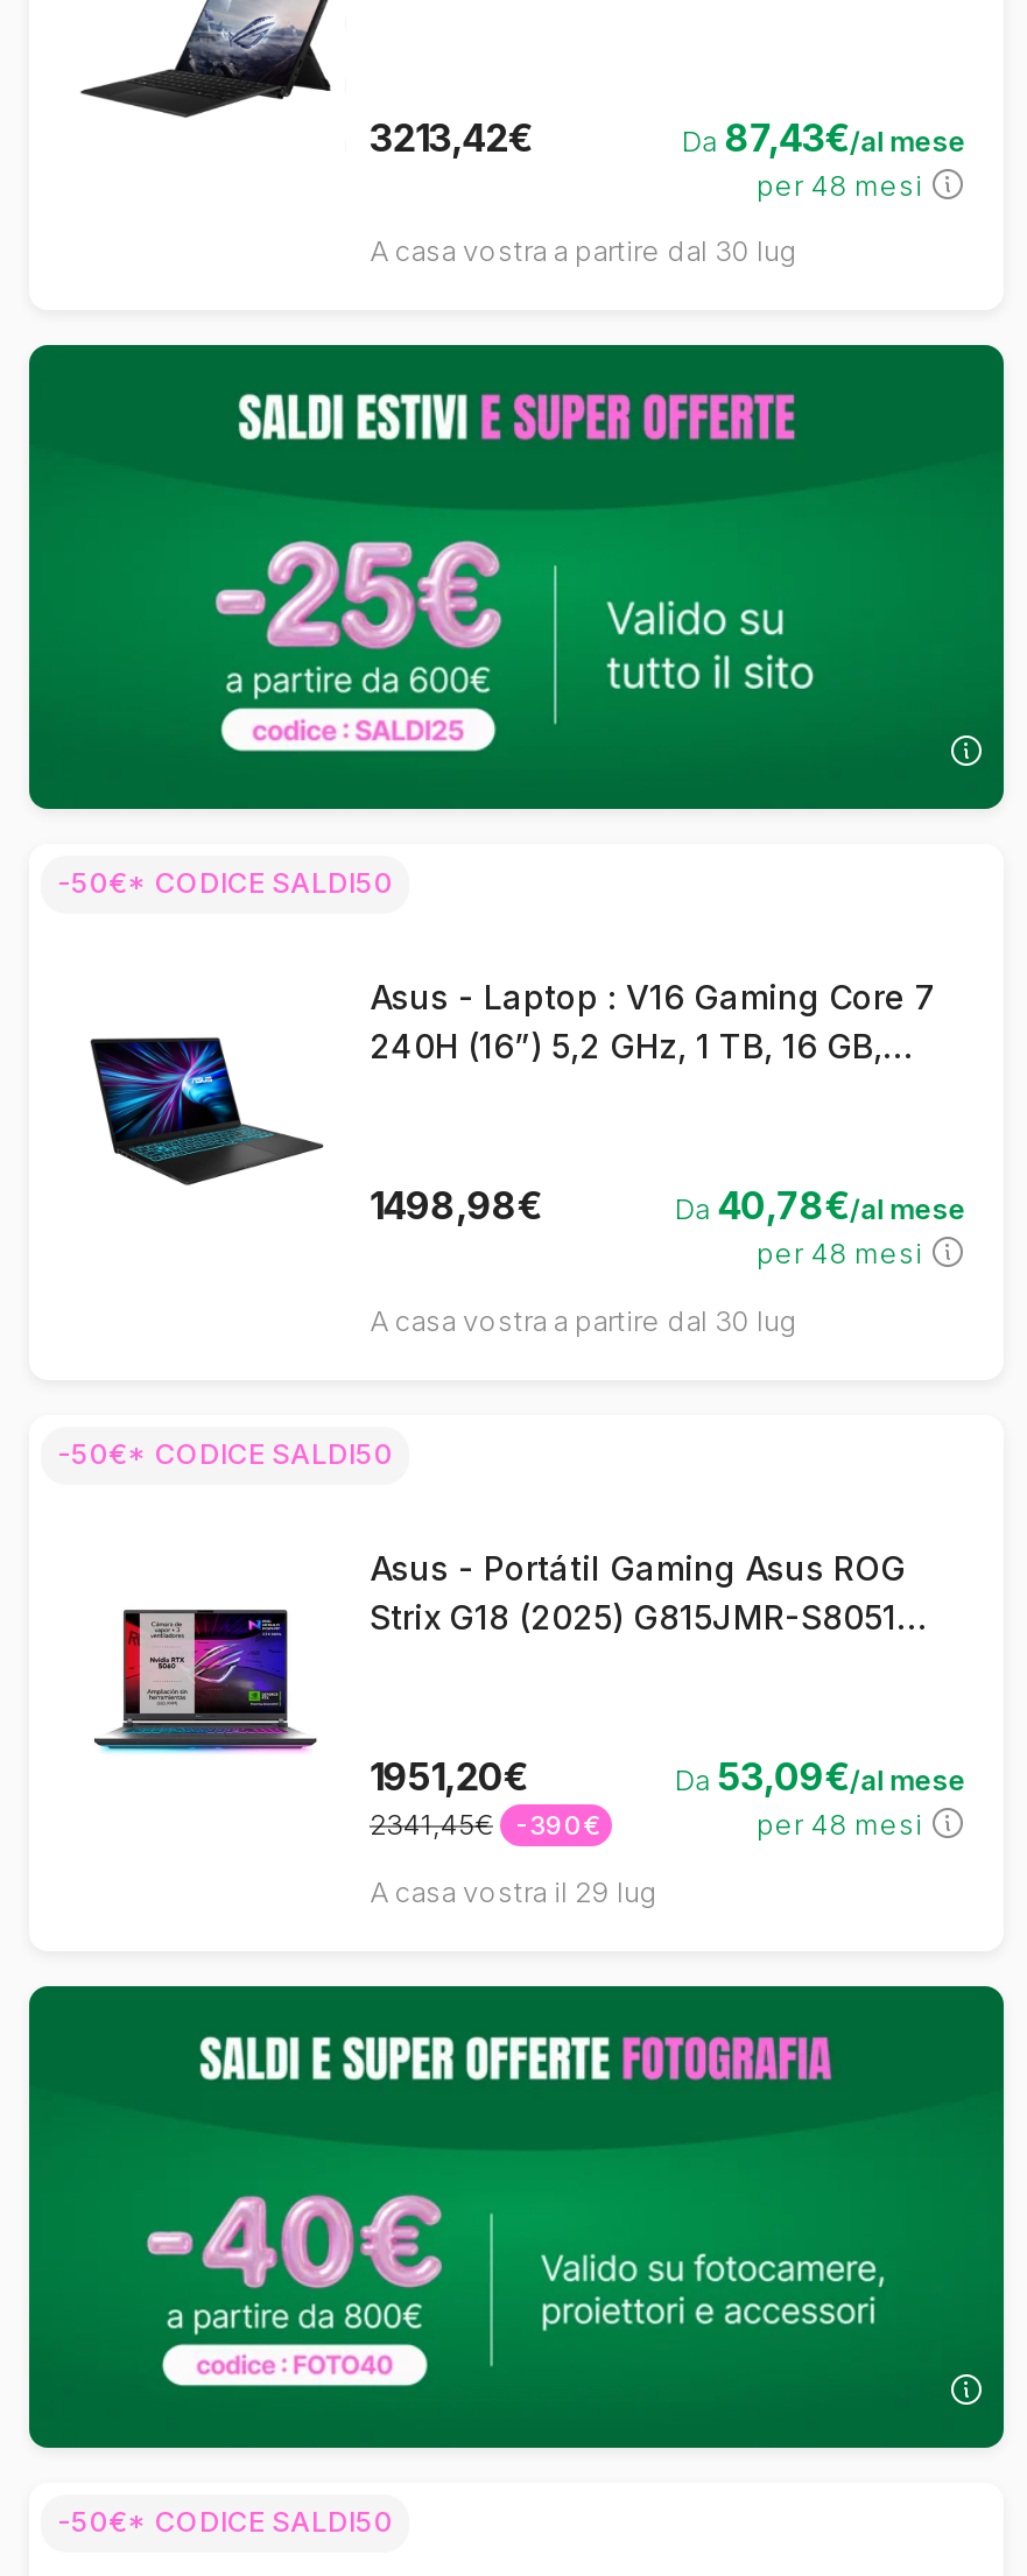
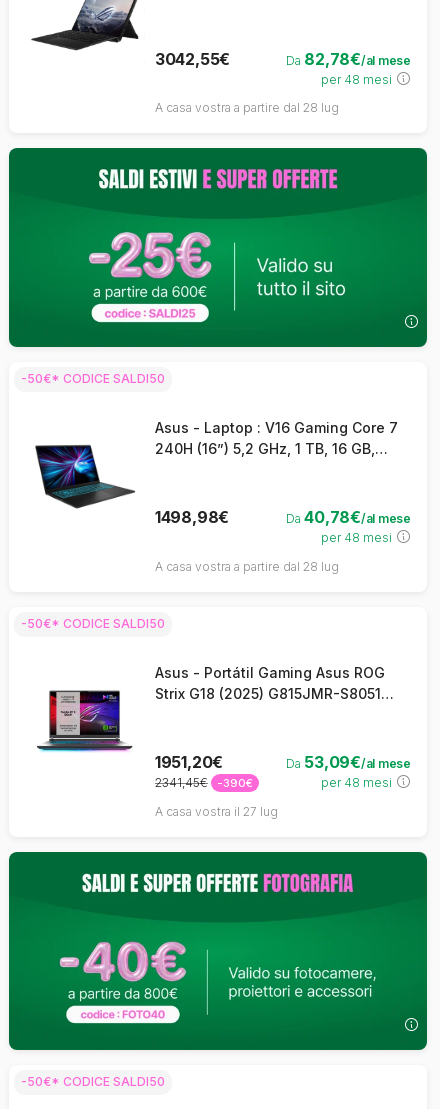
[370,114,533,161] 3213,42€ -> [155,49,230,69] 3042,55€
[682,114,966,161] Da 87,43€/al mese -> [286,49,411,69] Da 82,78€/al mese
[370,234,799,269] A casa vostra a partire dal 30 lug -> [155,100,339,115] A casa vostra a partire dal 28 lug
[370,1302,799,1337] A casa vostra a partire dal 30 lug -> [155,559,339,574] A casa vostra a partire dal 28 lug
[370,1873,659,1908] A casa vostra il 29 lug -> [155,804,278,819] A casa vostra il 27 lug

